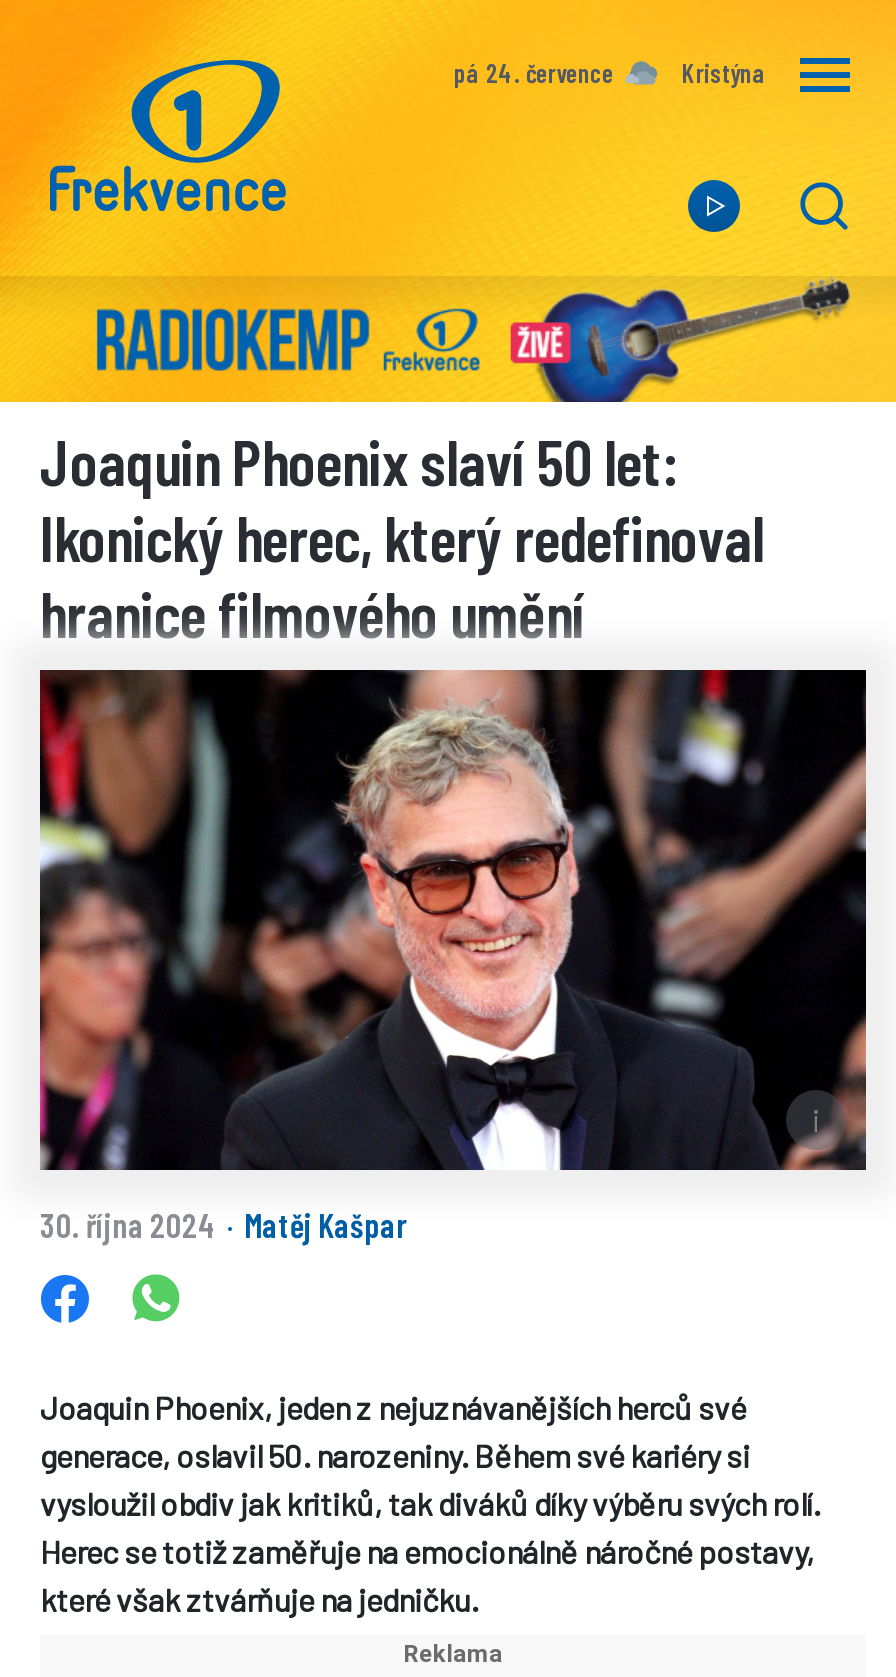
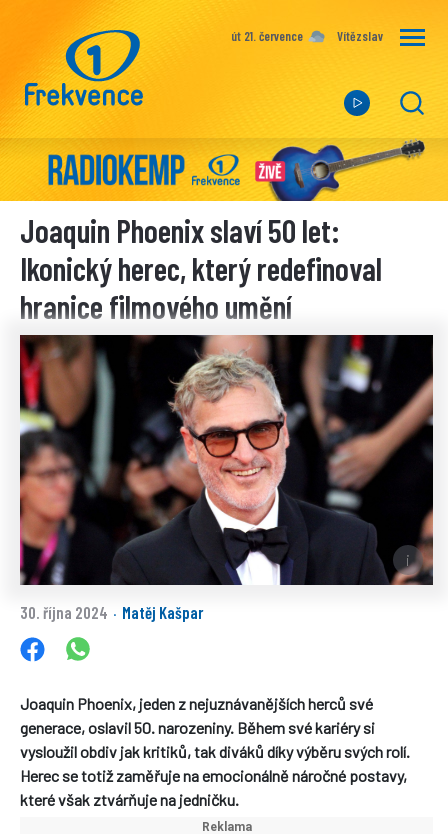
[454,57,766,89] pá 24. července | Kristýna -> [231,28,383,44] út 21. července | Vítězslav

